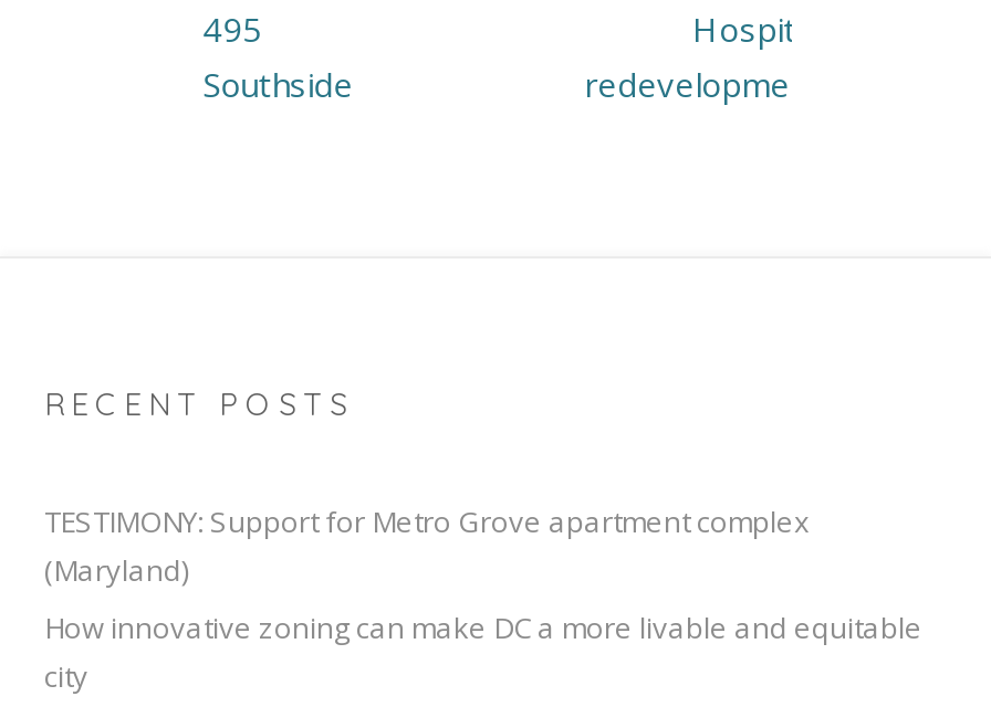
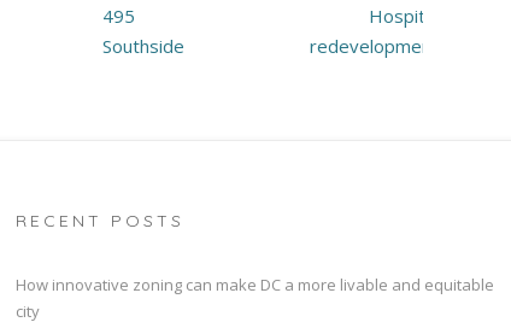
[44,503,810,591] TESTIMONY: Support for Metro Grove apartment complex | (Maryland) -> none

